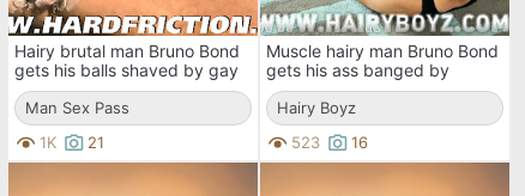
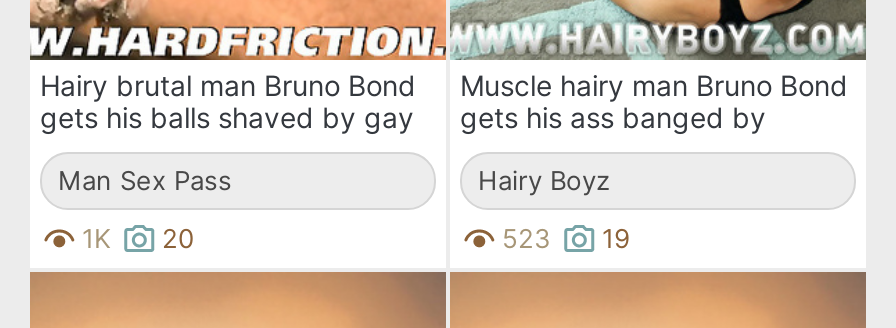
[40,133,104,152] 1K 21 -> [82,222,194,254] 1K 20
[291,133,368,152] 523 16 -> [502,222,630,254] 523 19

